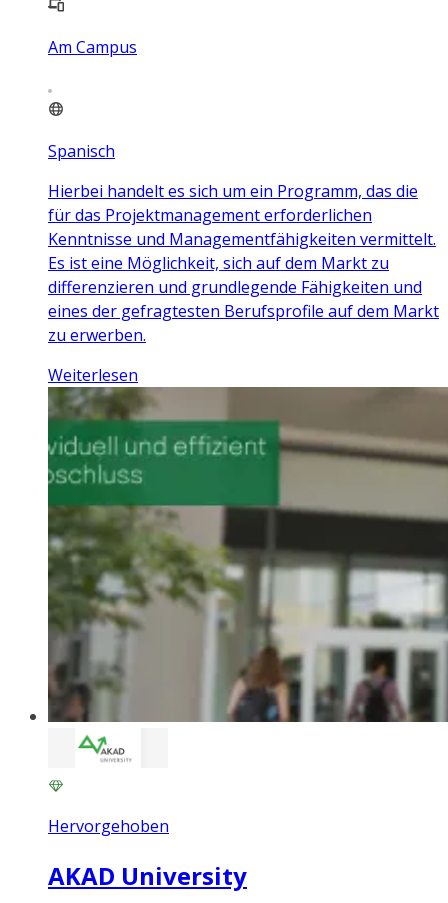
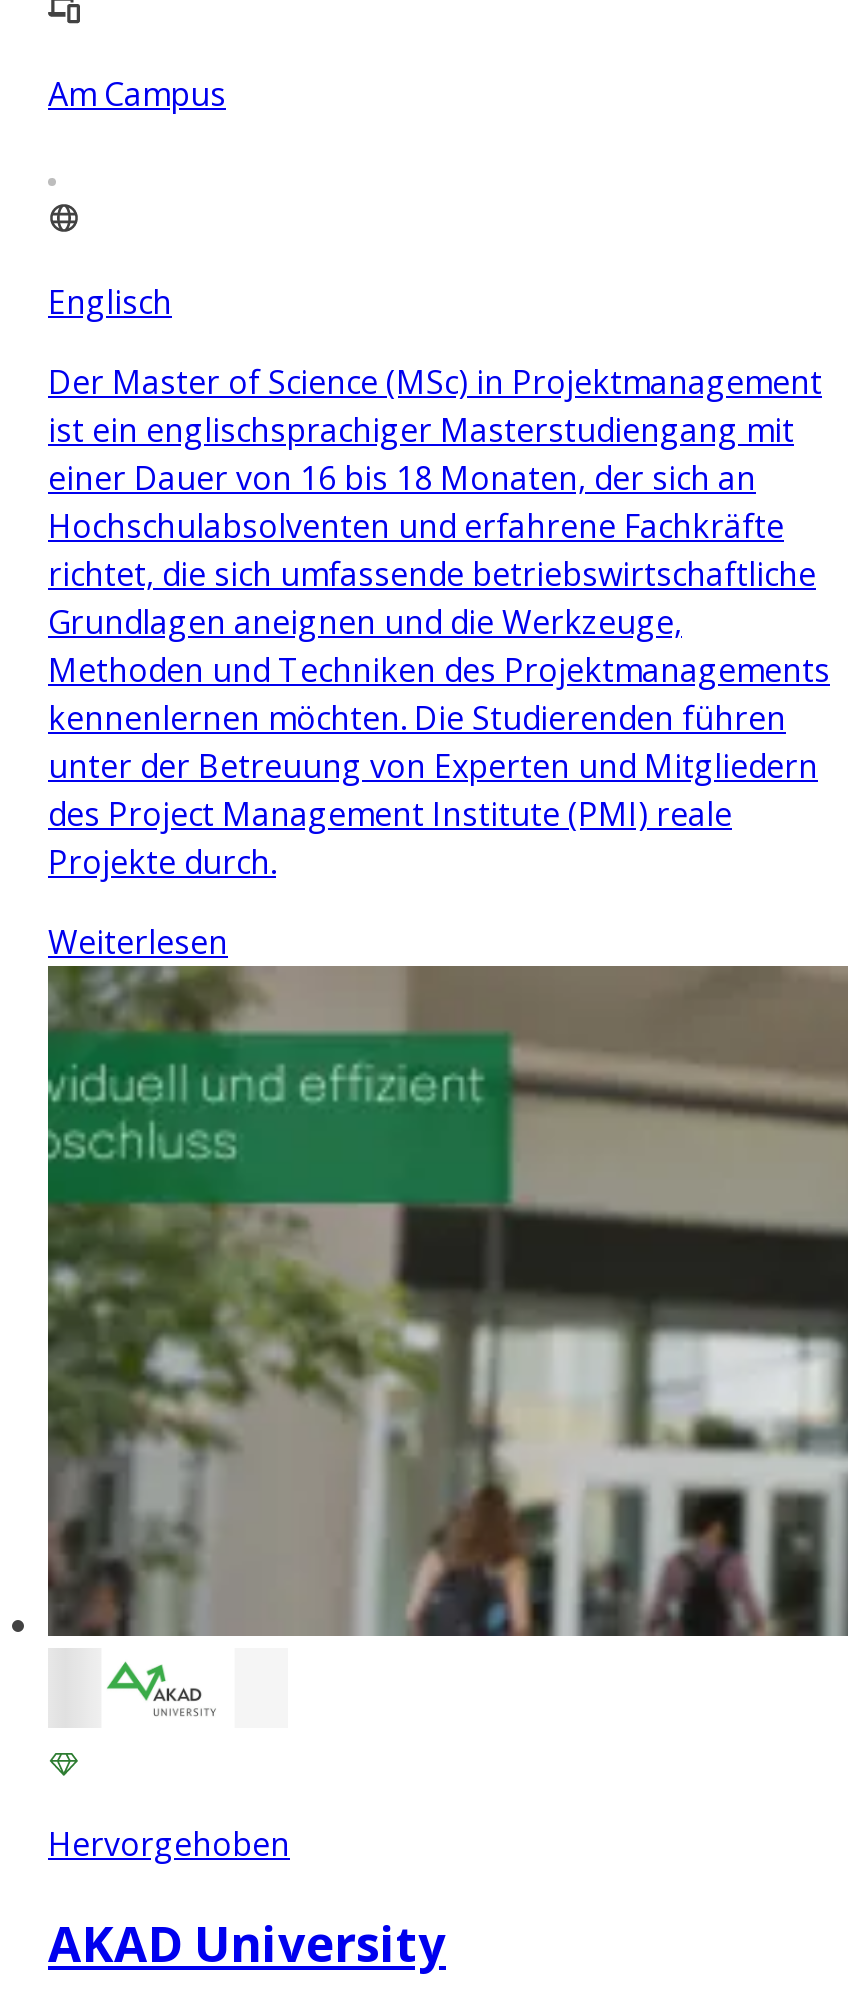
[48,140,115,162] Spanisch -> [48,280,172,324] Englisch
[48,180,439,346] Hierbei handelt es sich um ein Programm, das die | für das Projektmanagement erforderlichen | Kenntnisse und Managementfähigkeiten vermittelt. | Es ist eine Möglichkeit, sich auf dem Markt zu | differenzieren und grundlegende Fähigkeiten und | eines der gefragtesten Berufsprofile auf dem Markt | zu erwerben. -> [48,360,830,884] Der Master of Science (MSc) in Projektmanagement | ist ein englischsprachiger Masterstudiengang mit | einer Dauer von 16 bis 18 Monaten, der sich an | Hochschulabsolventen und erfahrene Fachkräfte | richtet, die sich umfassende betriebswirtschaftliche | Grundlagen aneignen und die Werkzeuge, | Methoden und Techniken des Projektmanagements | kennenlernen möchten. Die Studierenden führen | unter der Betreuung von Experten und Mitgliedern | des Project Management Institute (PMI) reale | Projekte durch.

